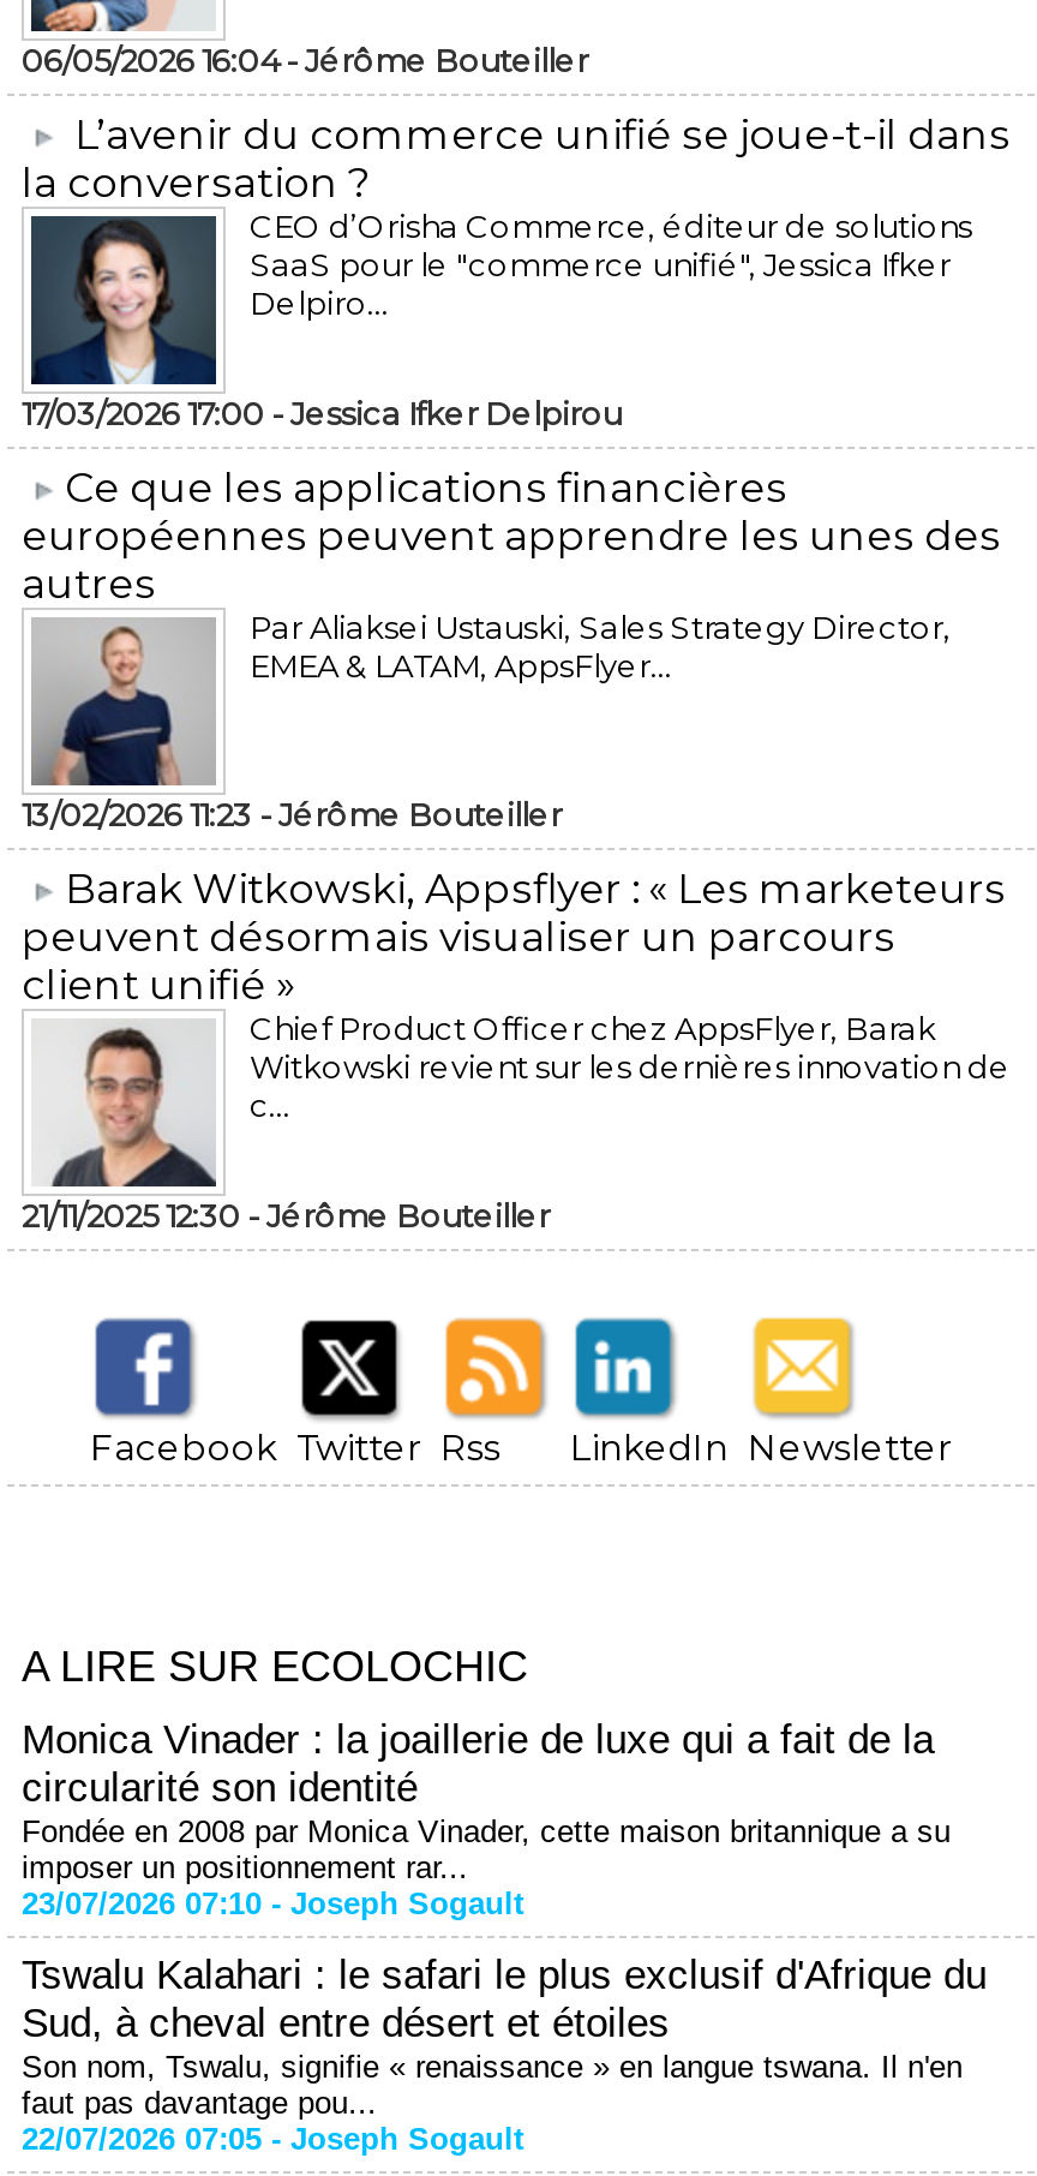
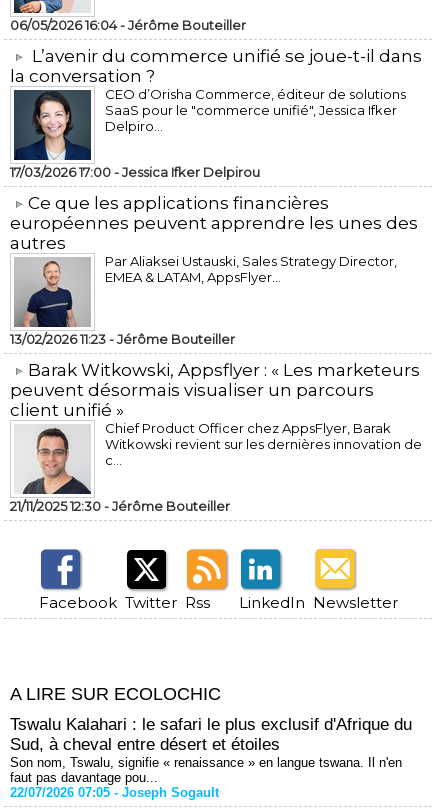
[22,1717,951,1921] Monica Vinader : la joaillerie de luxe qui a fait de la | circularité son identité | Fondée en 2008 par Monica Vinader, cette maison britannique a su | imposer un positionnement rar... | 23/07/2026 07:10 - Joseph Sogault -> none

